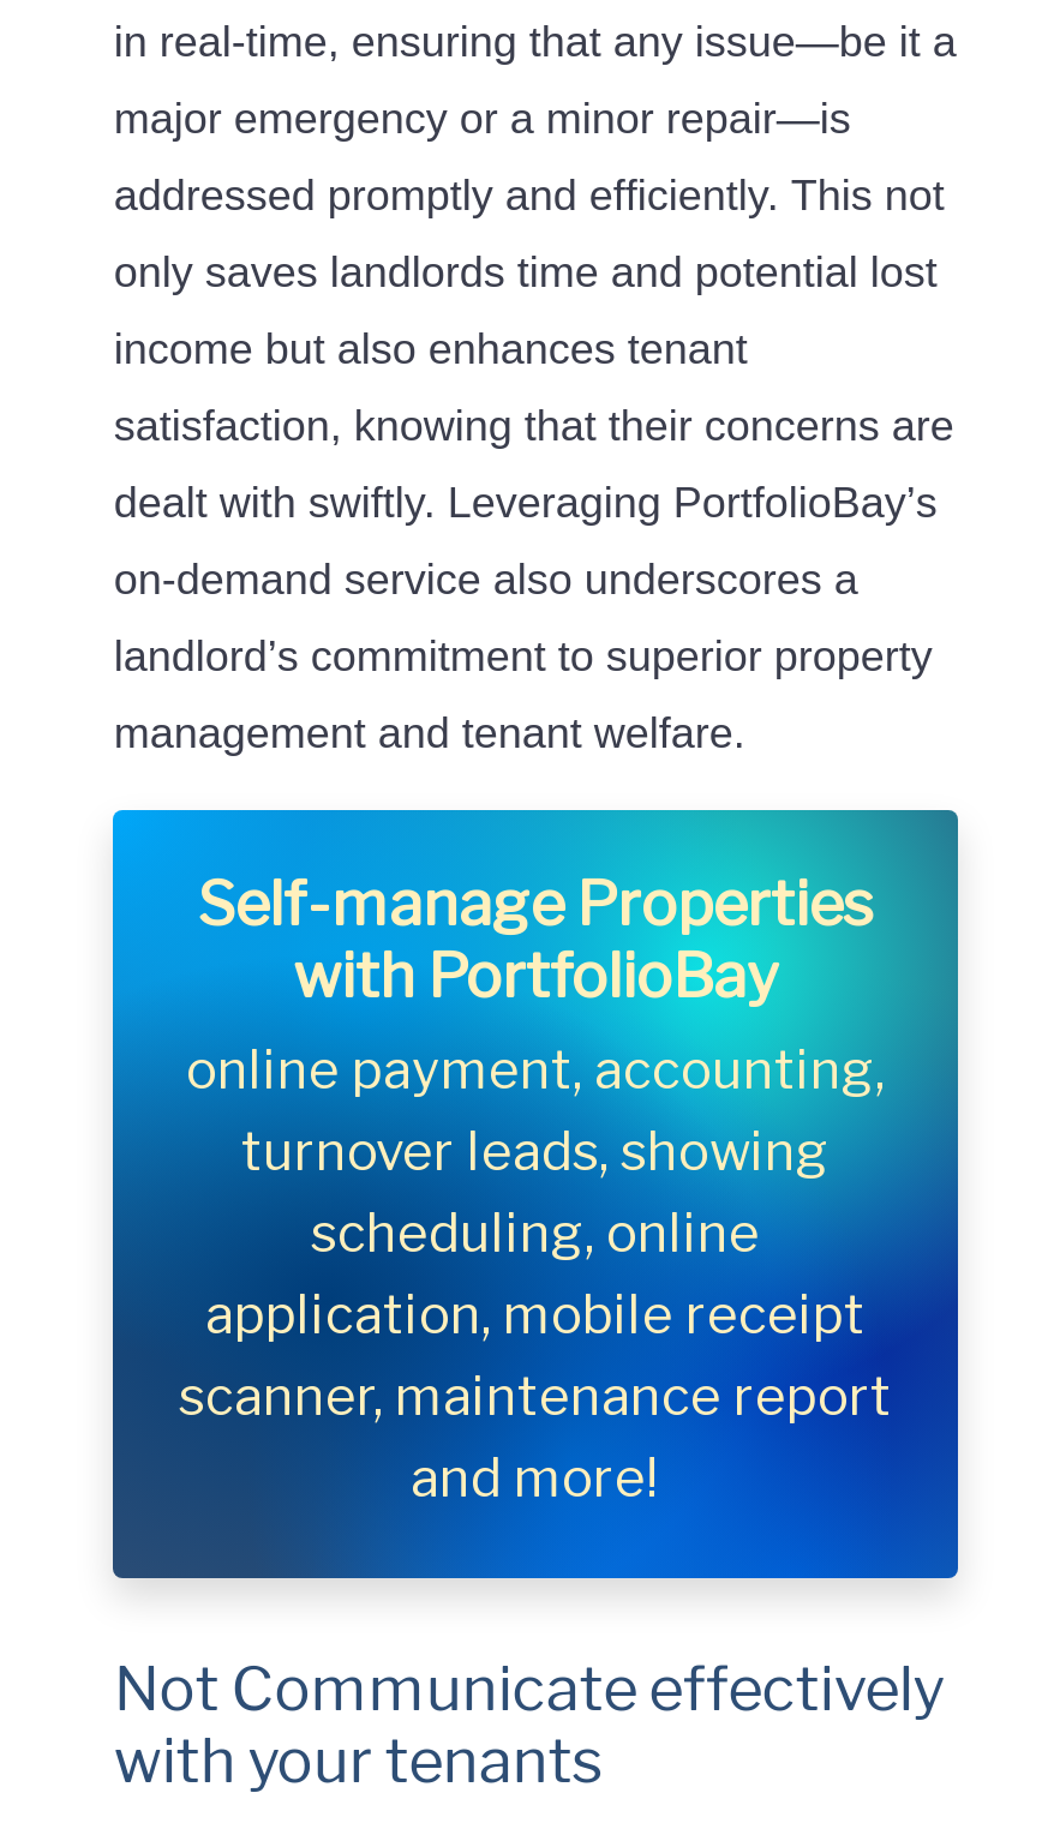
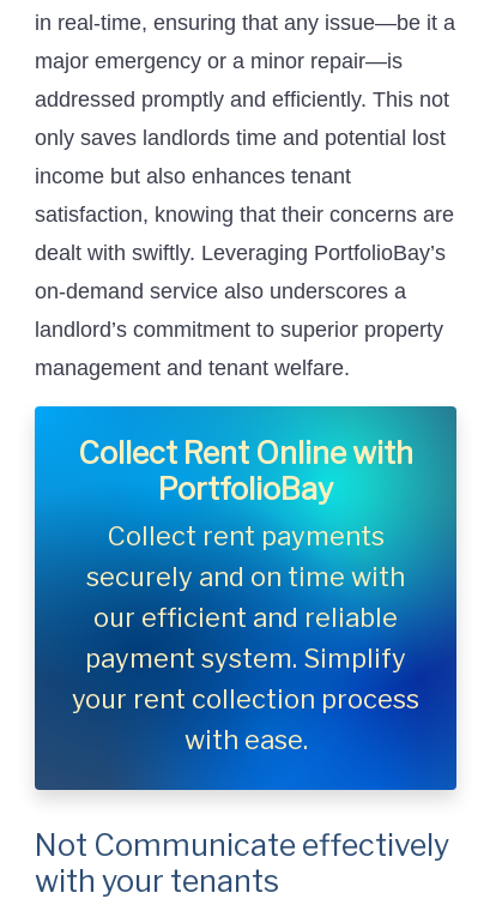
[179,867,892,1508] Self-manage Properties | with PortfolioBay | online payment, accounting, | turnover leads, showing | scheduling, online | application, mobile receipt | scanner, maintenance report | and more! -> [72,435,419,755] Collect Rent Online with | PortfolioBay | Collect rent payments | securely and on time with | our efficient and reliable | payment system. Simplify | your rent collection process | with ease.

